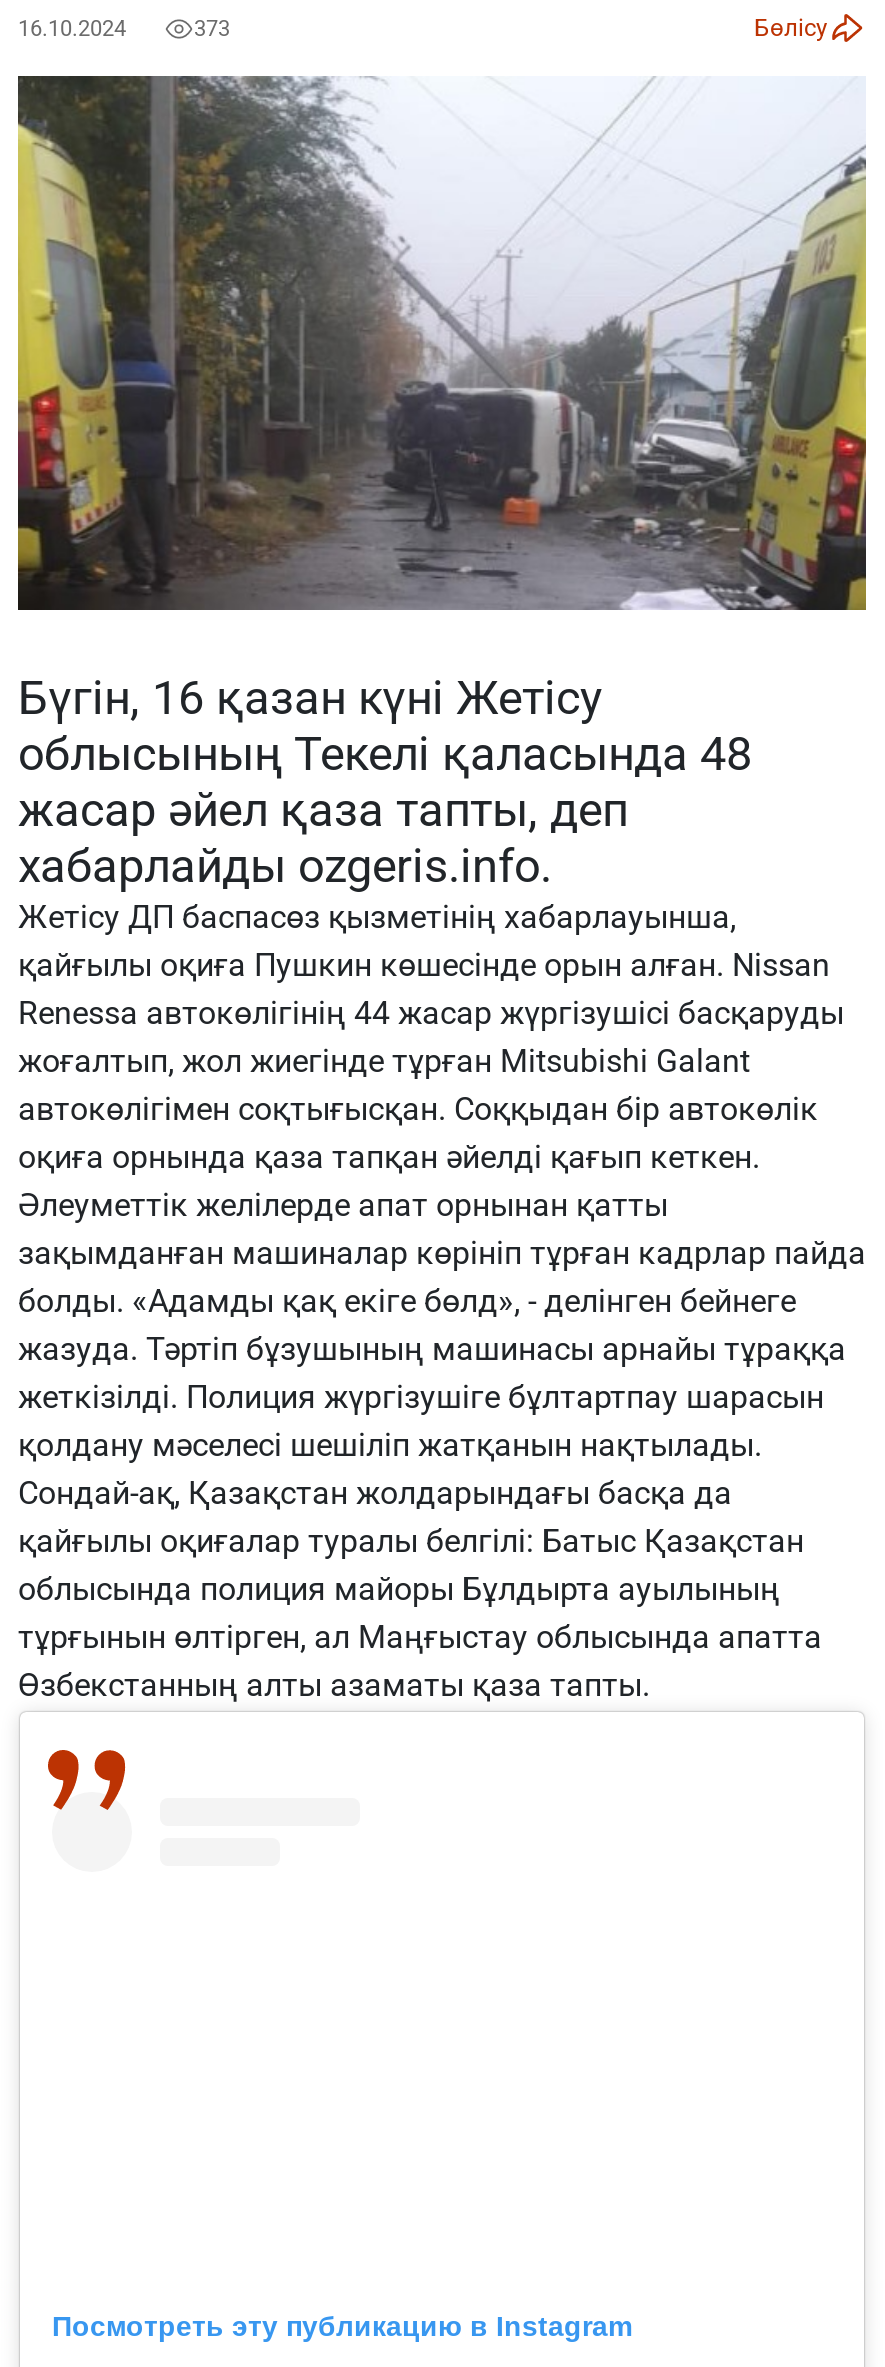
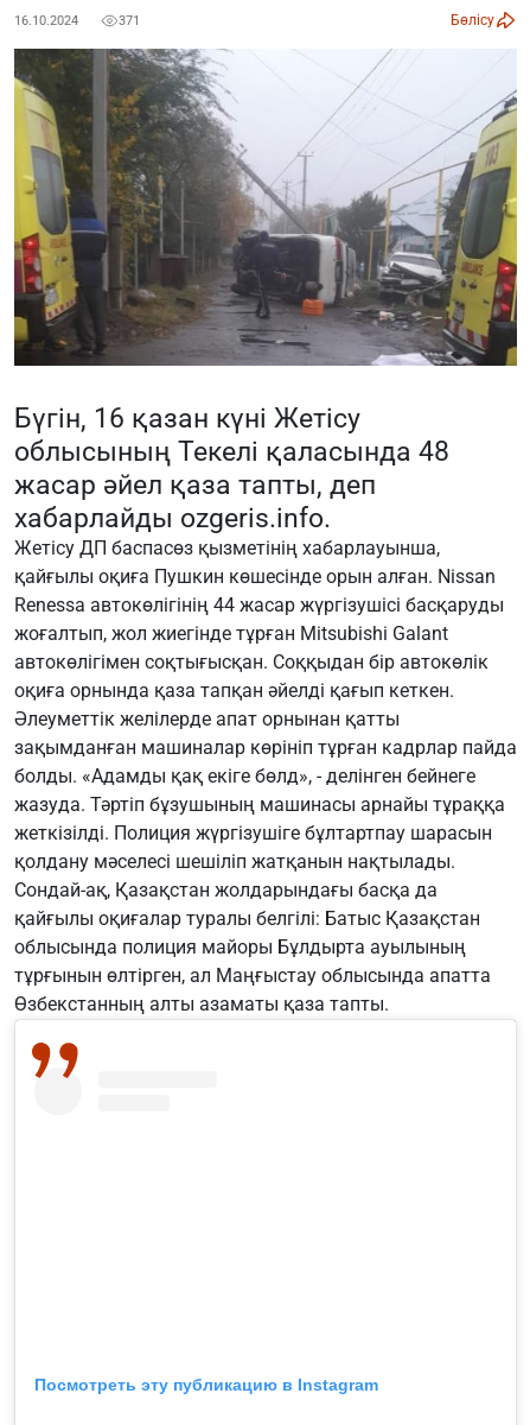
[194,15,230,41] 373 -> [119,12,140,28] 371

